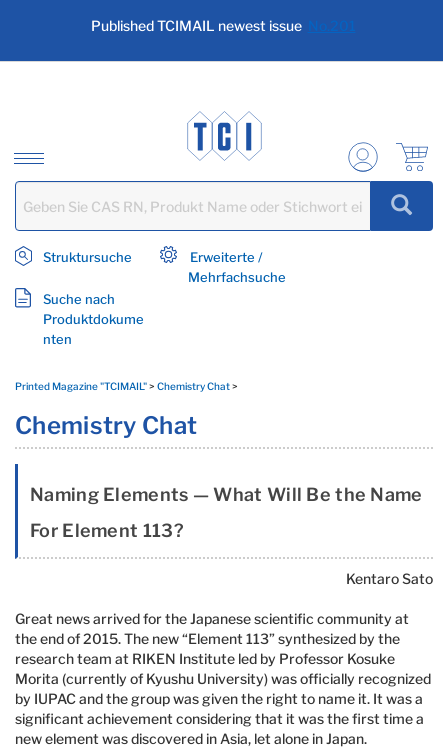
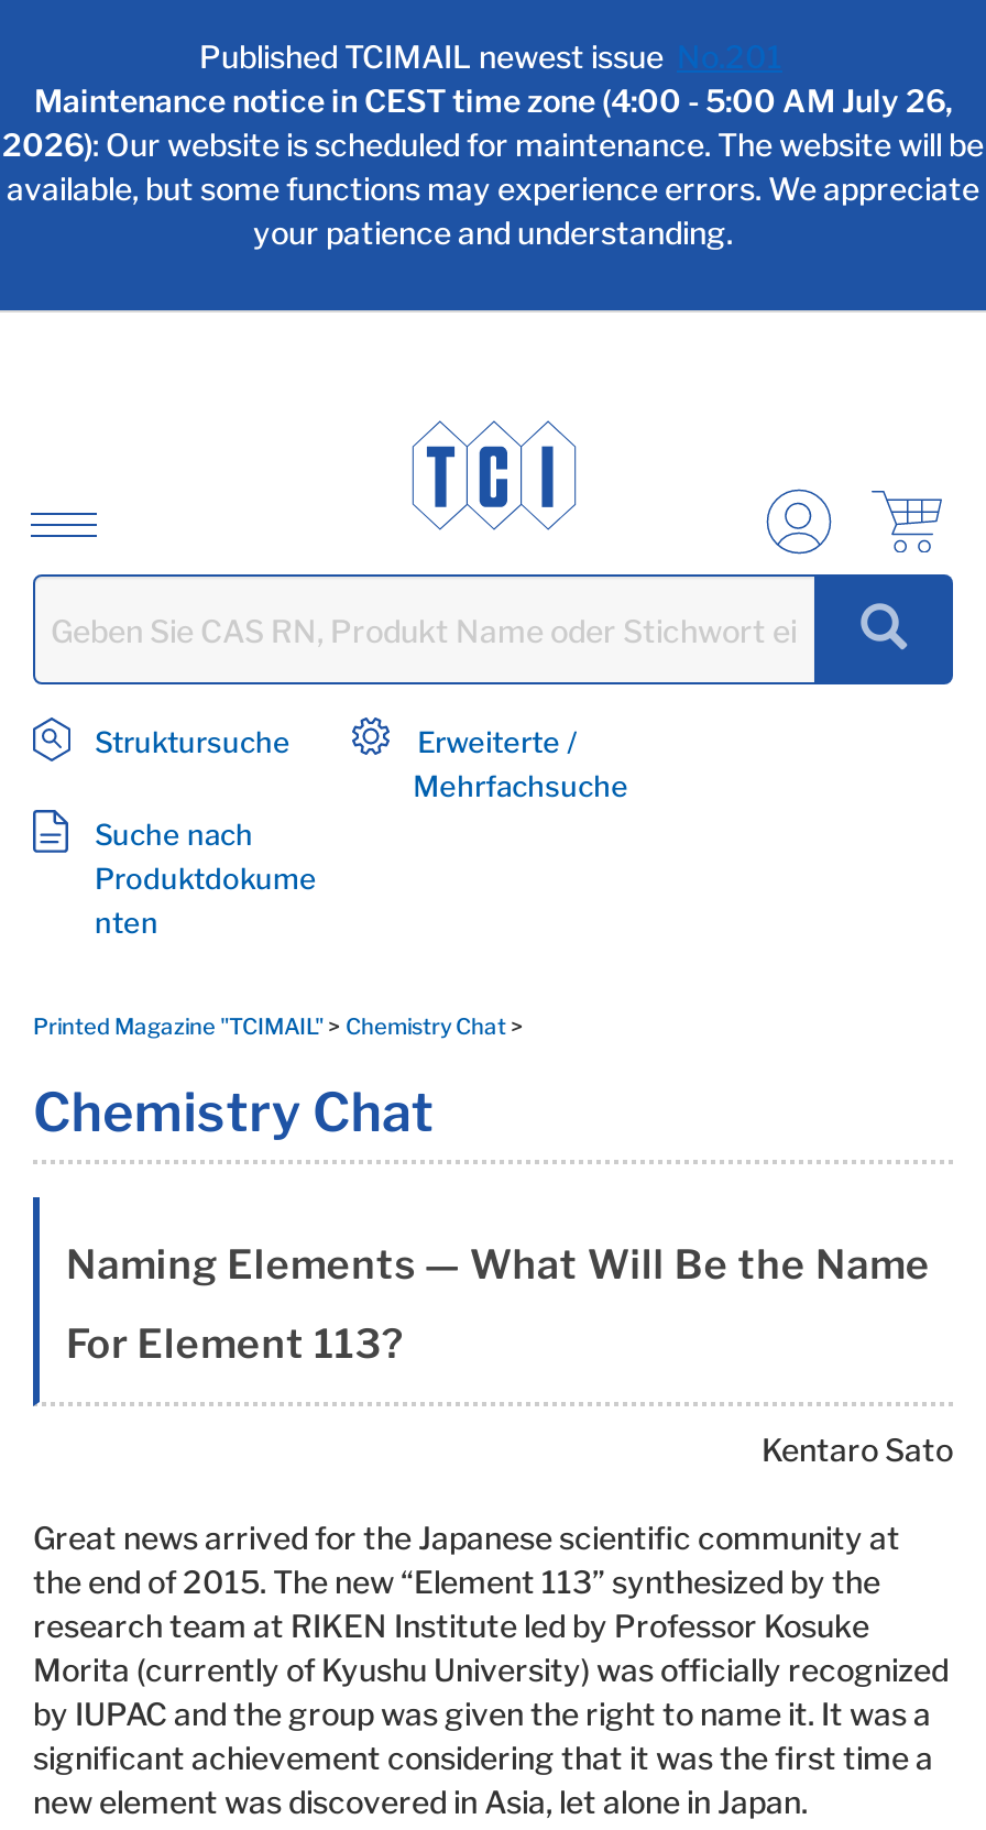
none -> [2,81,984,251] Maintenance notice in CEST time zone (4:00 - 5:00 AM July 26, | 2026): Our website is scheduled for maintenance. The website will be | available, but some functions may experience errors. We appreciate | your patience and understanding.

